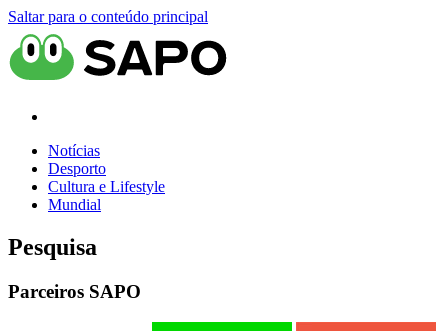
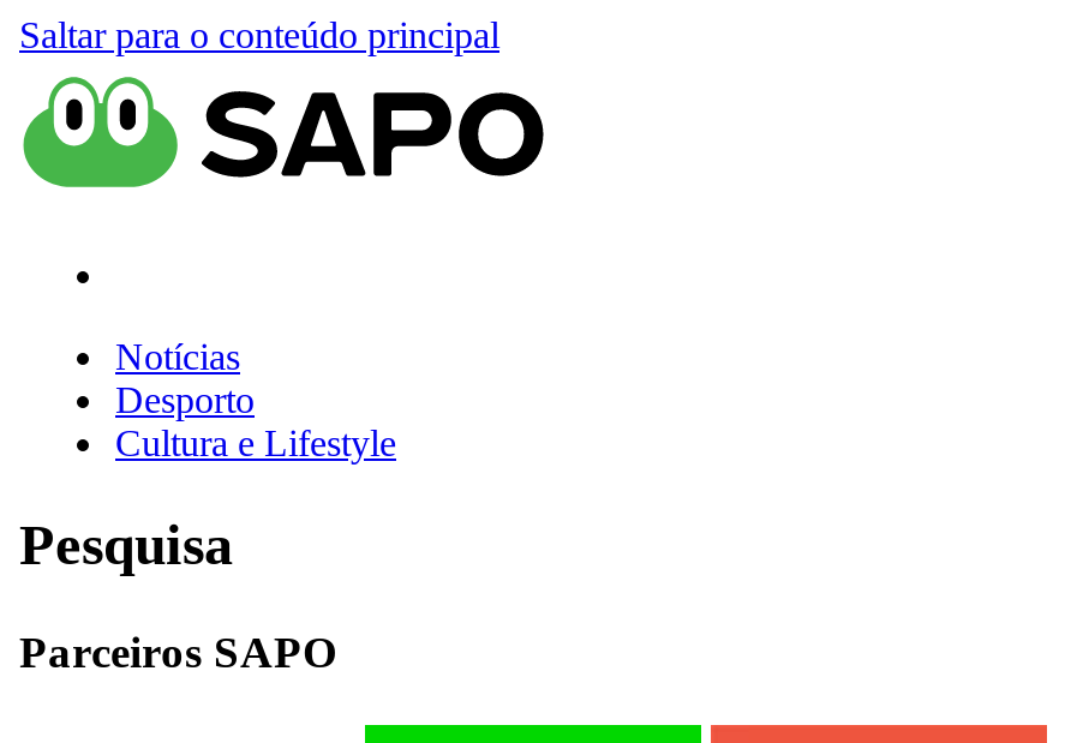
[48,196,101,213] Mundial -> none

